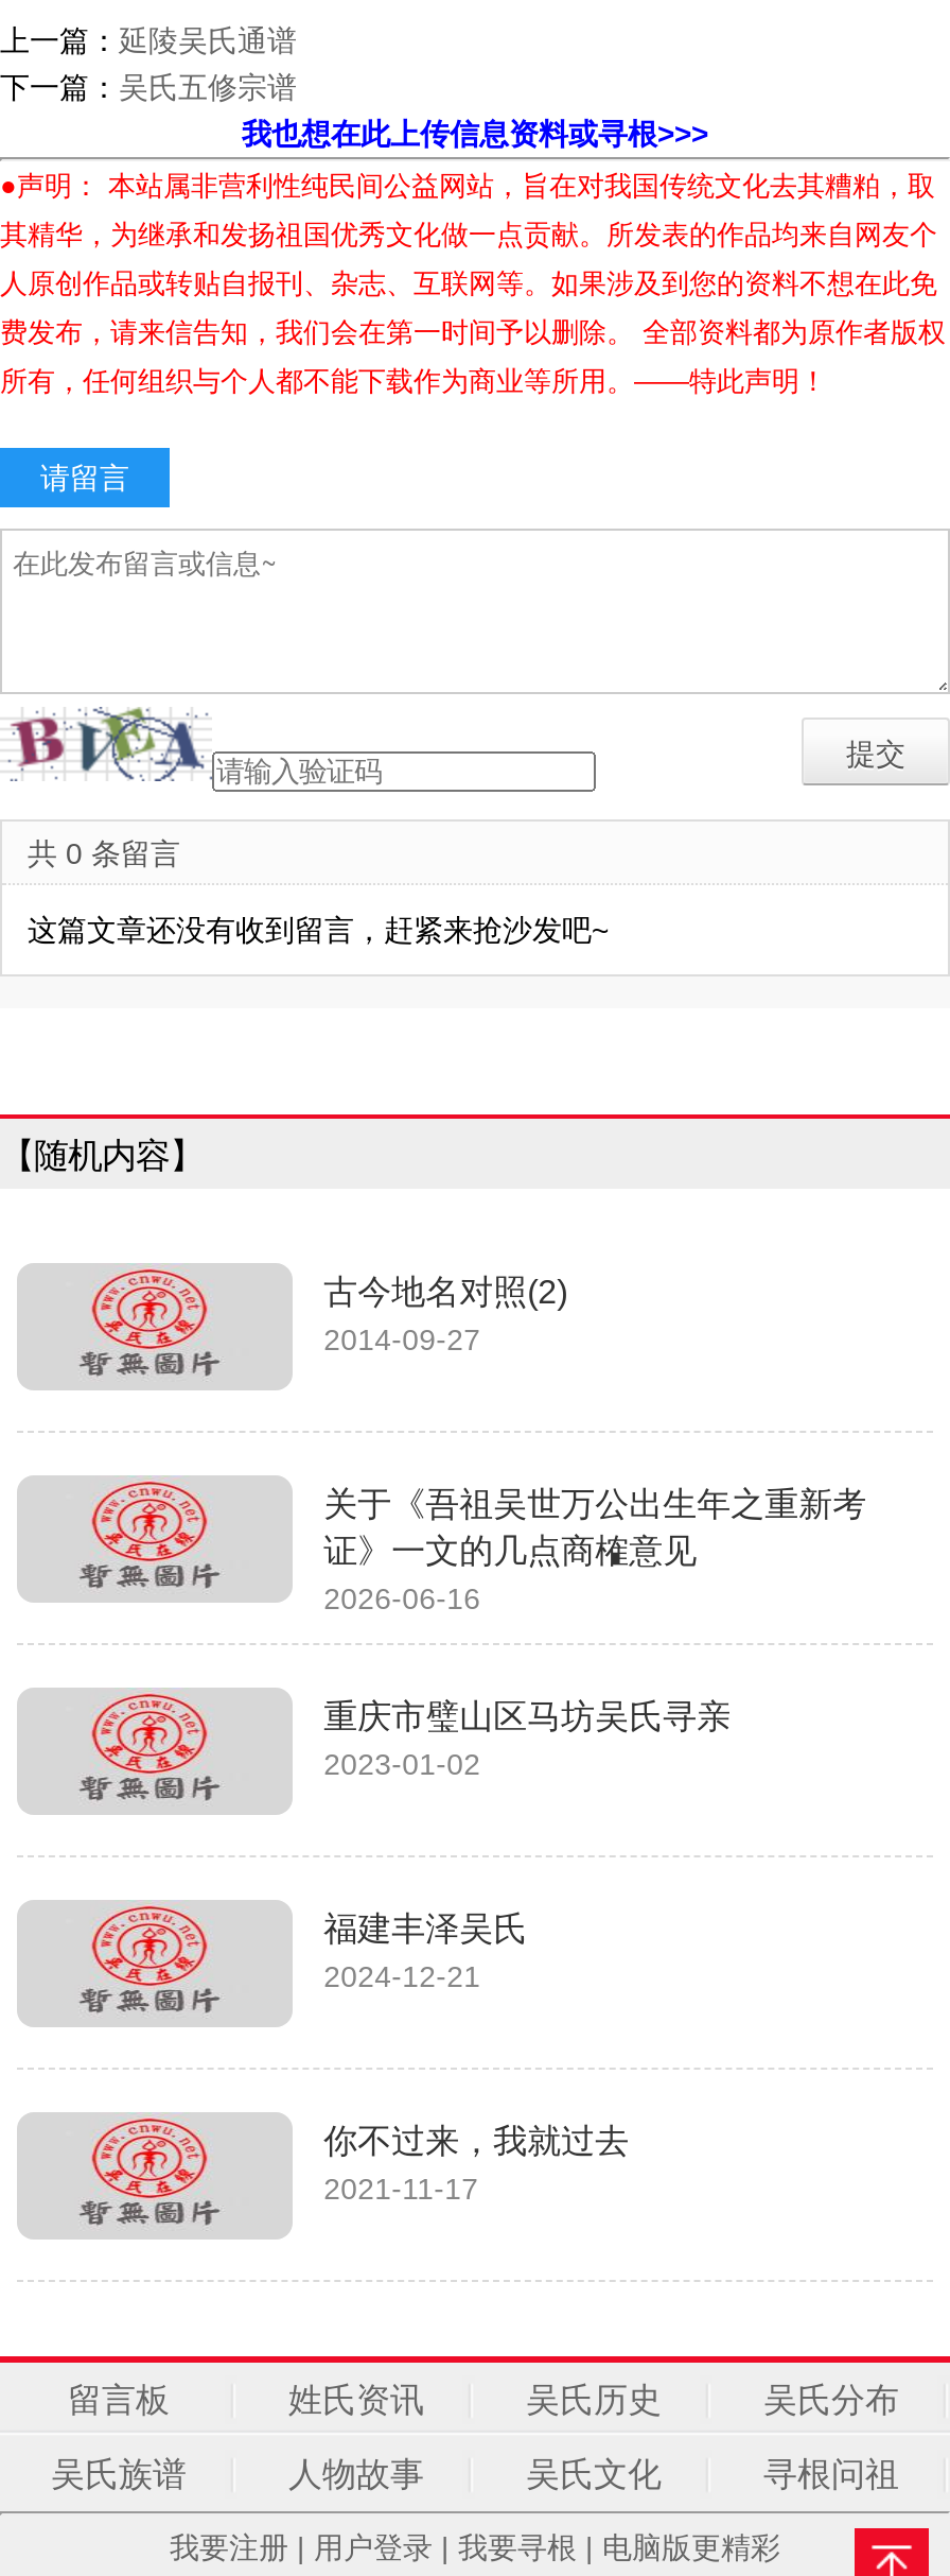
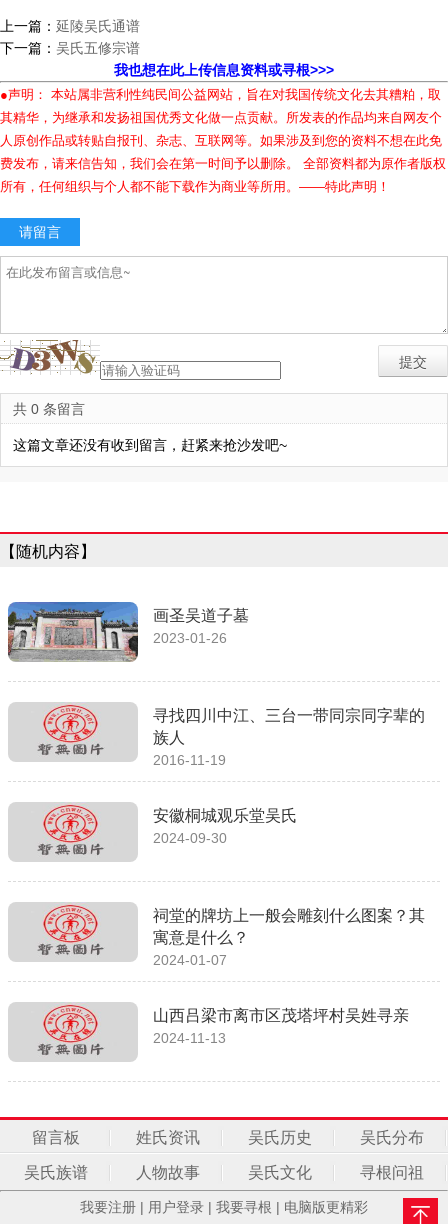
[6,707,208,783] [image] -> [3,339,96,375] [image]
[17,1263,567,1388] [image] | 古今地名对照(2) | 2014-09-27 -> [7,601,249,662] [image] | 画圣吴道子墓 | 2023-01-26
[324,1486,866,1615] 关于《吾祖吴世万公出生年之重新考 | 证》一文的几点商榷意见 | 2026-06-16 -> [153,707,425,768] 寻找四川中江、三台一带同宗同字辈的 | 族人 | 2016-11-19
[324,1698,731,1781] 重庆市璧山区马坊吴氏寻亲 | 2023-01-02 -> [153,807,297,846] 安徽桐城观乐堂吴氏 | 2024-09-30
[324,1911,527,1993] 福建丰泽吴氏 | 2024-12-21 -> [153,907,425,968] 祠堂的牌坊上一般会雕刻什么图案？其 | 寓意是什么？ | 2024-01-07
[324,2123,629,2206] 你不过来，我就过去 | 2021-11-17 -> [153,1007,409,1046] 山西吕梁市离市区茂塔坪村吴姓寻亲 | 2024-11-13

